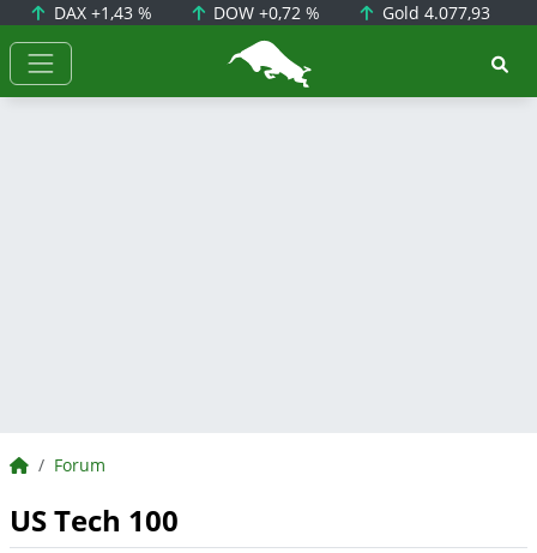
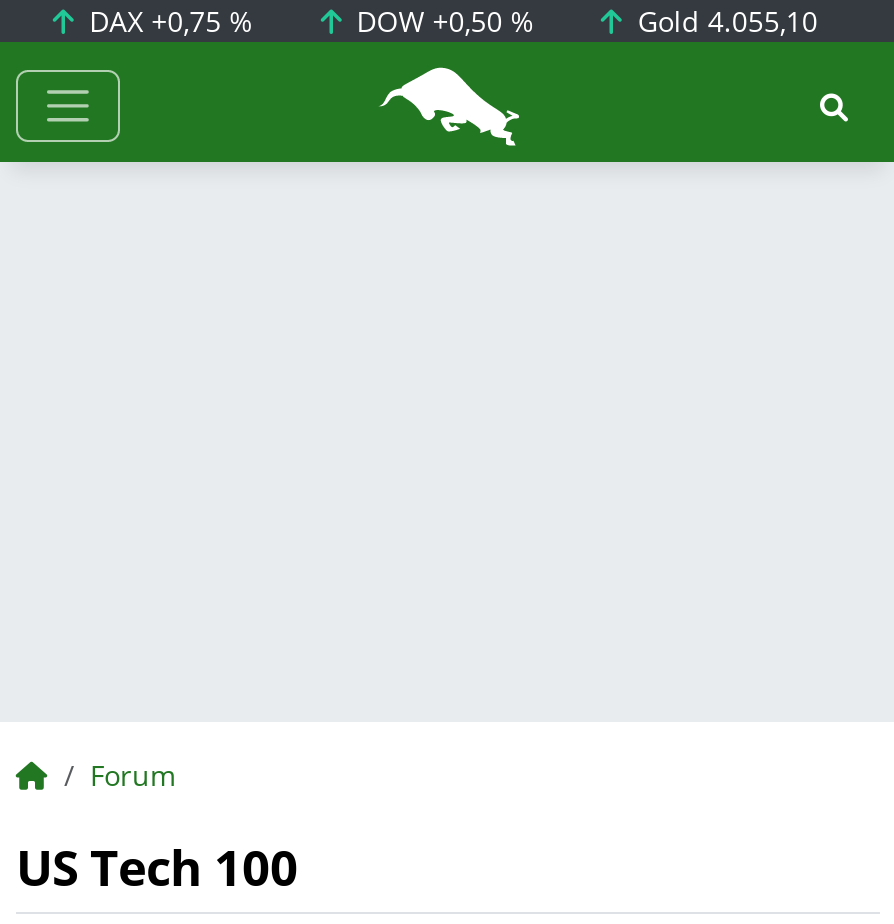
[49,1,152,24] DAX +1,43 % -> [81,2,253,40] DAX +0,75 %
[209,1,320,24] DOW +0,72 % -> [348,2,534,40] DOW +0,50 %
[377,1,490,24] Gold 4.077,93 -> [630,2,818,40] Gold 4.055,10

